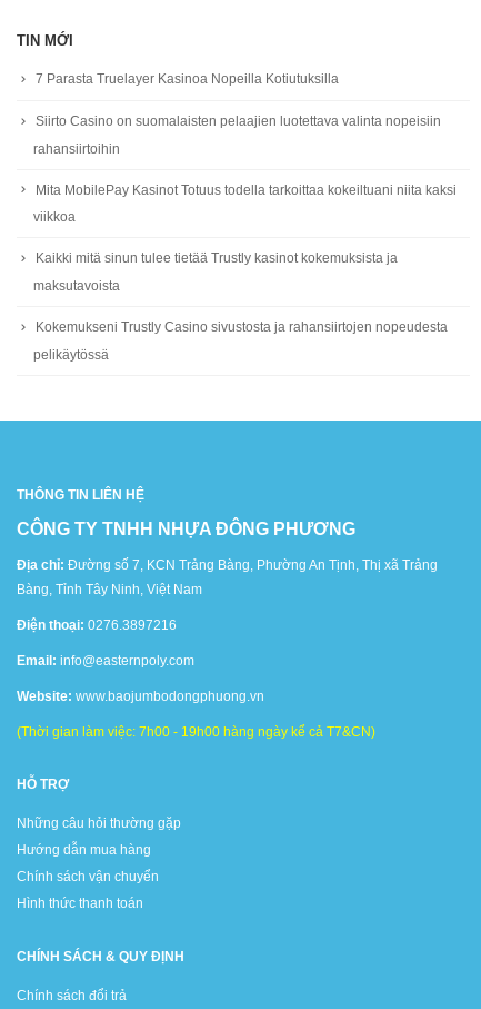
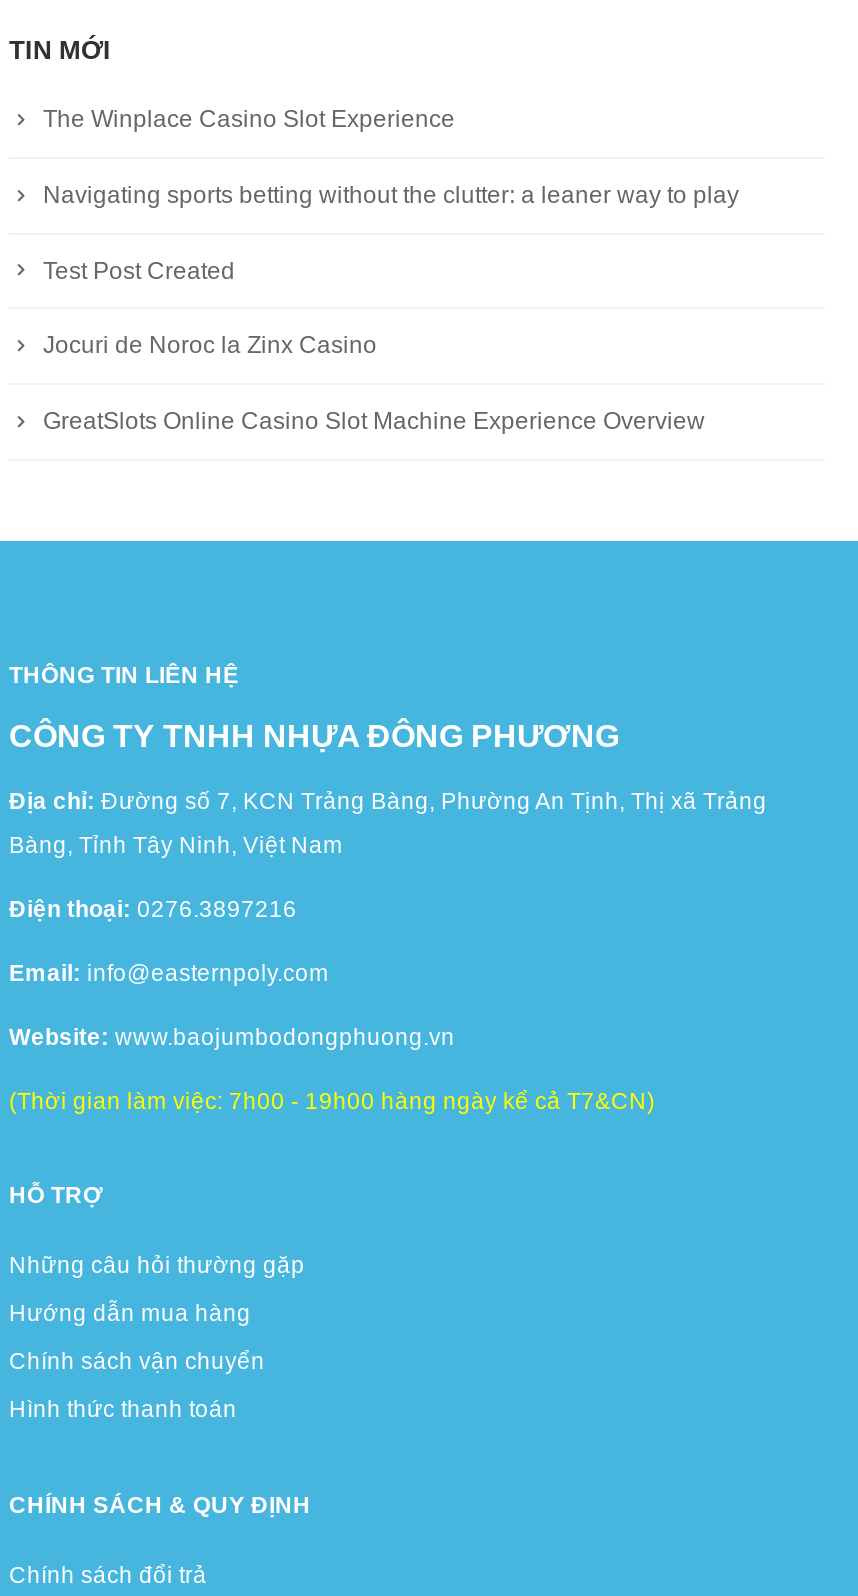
[33,71,457,363] 7 Parasta Truelayer Kasinoa Nopeilla Kotiutuksilla | Siirto Casino on suomalaisten pelaajien luotettava valinta nopeisiin | rahansiirtoihin | Mita MobilePay Kasinot Totuus todella tarkoittaa kokeiltuani niita kaksi | viikkoa | Kaikki mitä sinun tulee tietää Trustly kasinot kokemuksista ja | maksutavoista | Kokemukseni Trustly Casino sivustosta ja rahansiirtojen nopeudesta | pelikäytössä -> [43,105,739,435] The Winplace Casino Slot Experience | Navigating sports betting without the clutter: a leaner way to play | Test Post Created | Jocuri de Noroc la Zinx Casino | GreatSlots Online Casino Slot Machine Experience Overview

